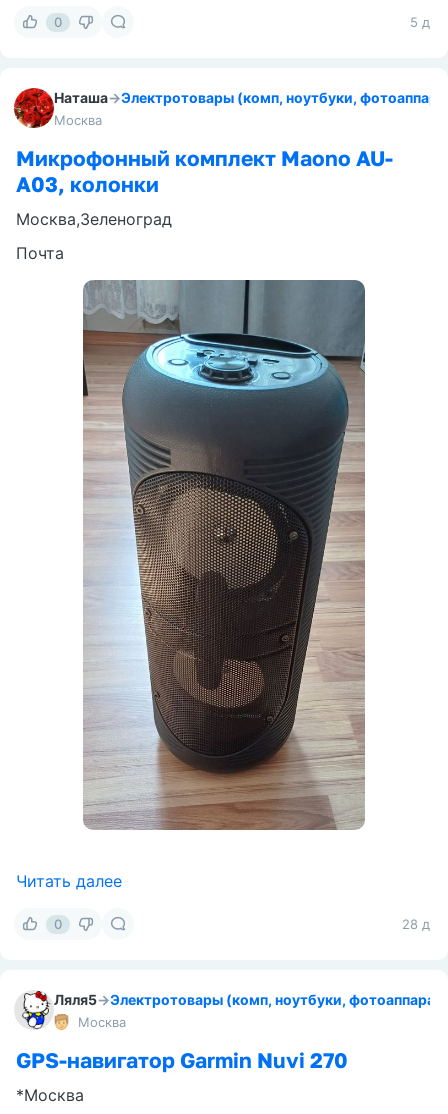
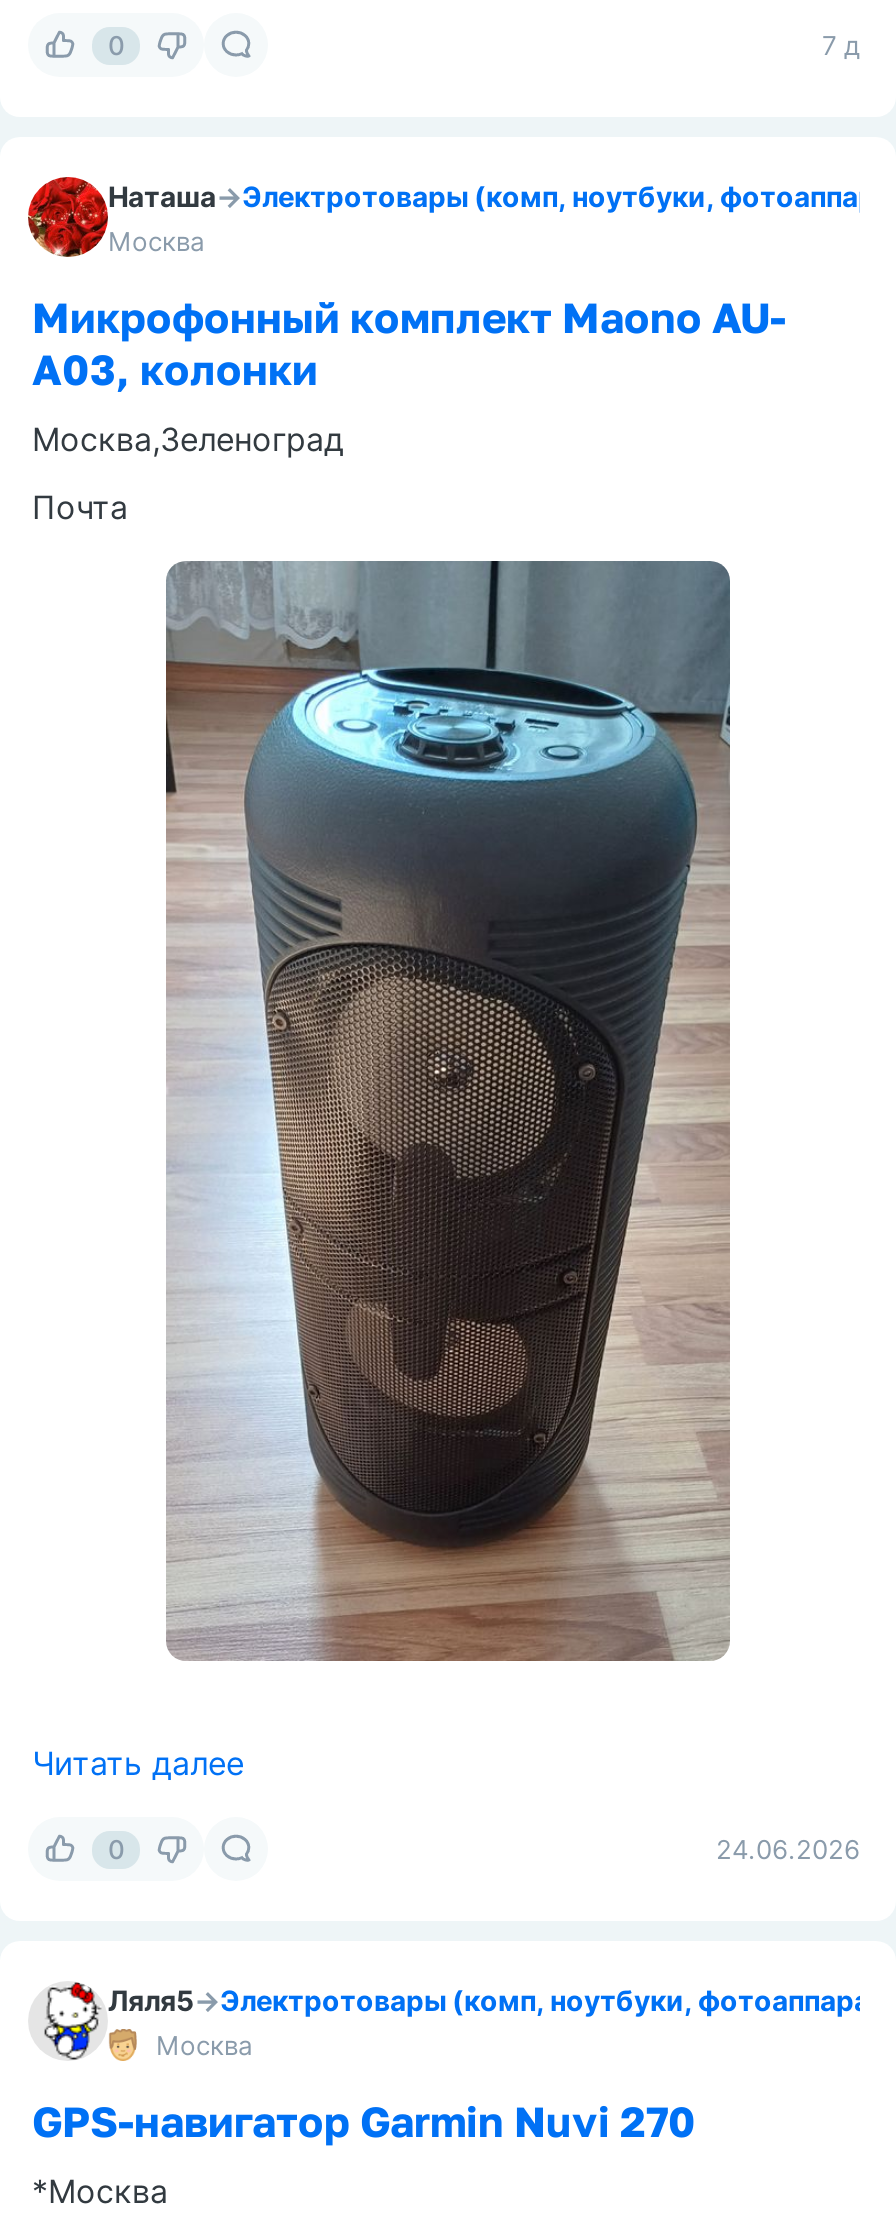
[410,14,430,30] 5 д -> [822,29,860,61] 7 д
[402,916,430,932] 28 д -> [716,1833,860,1865] 24.06.2026

